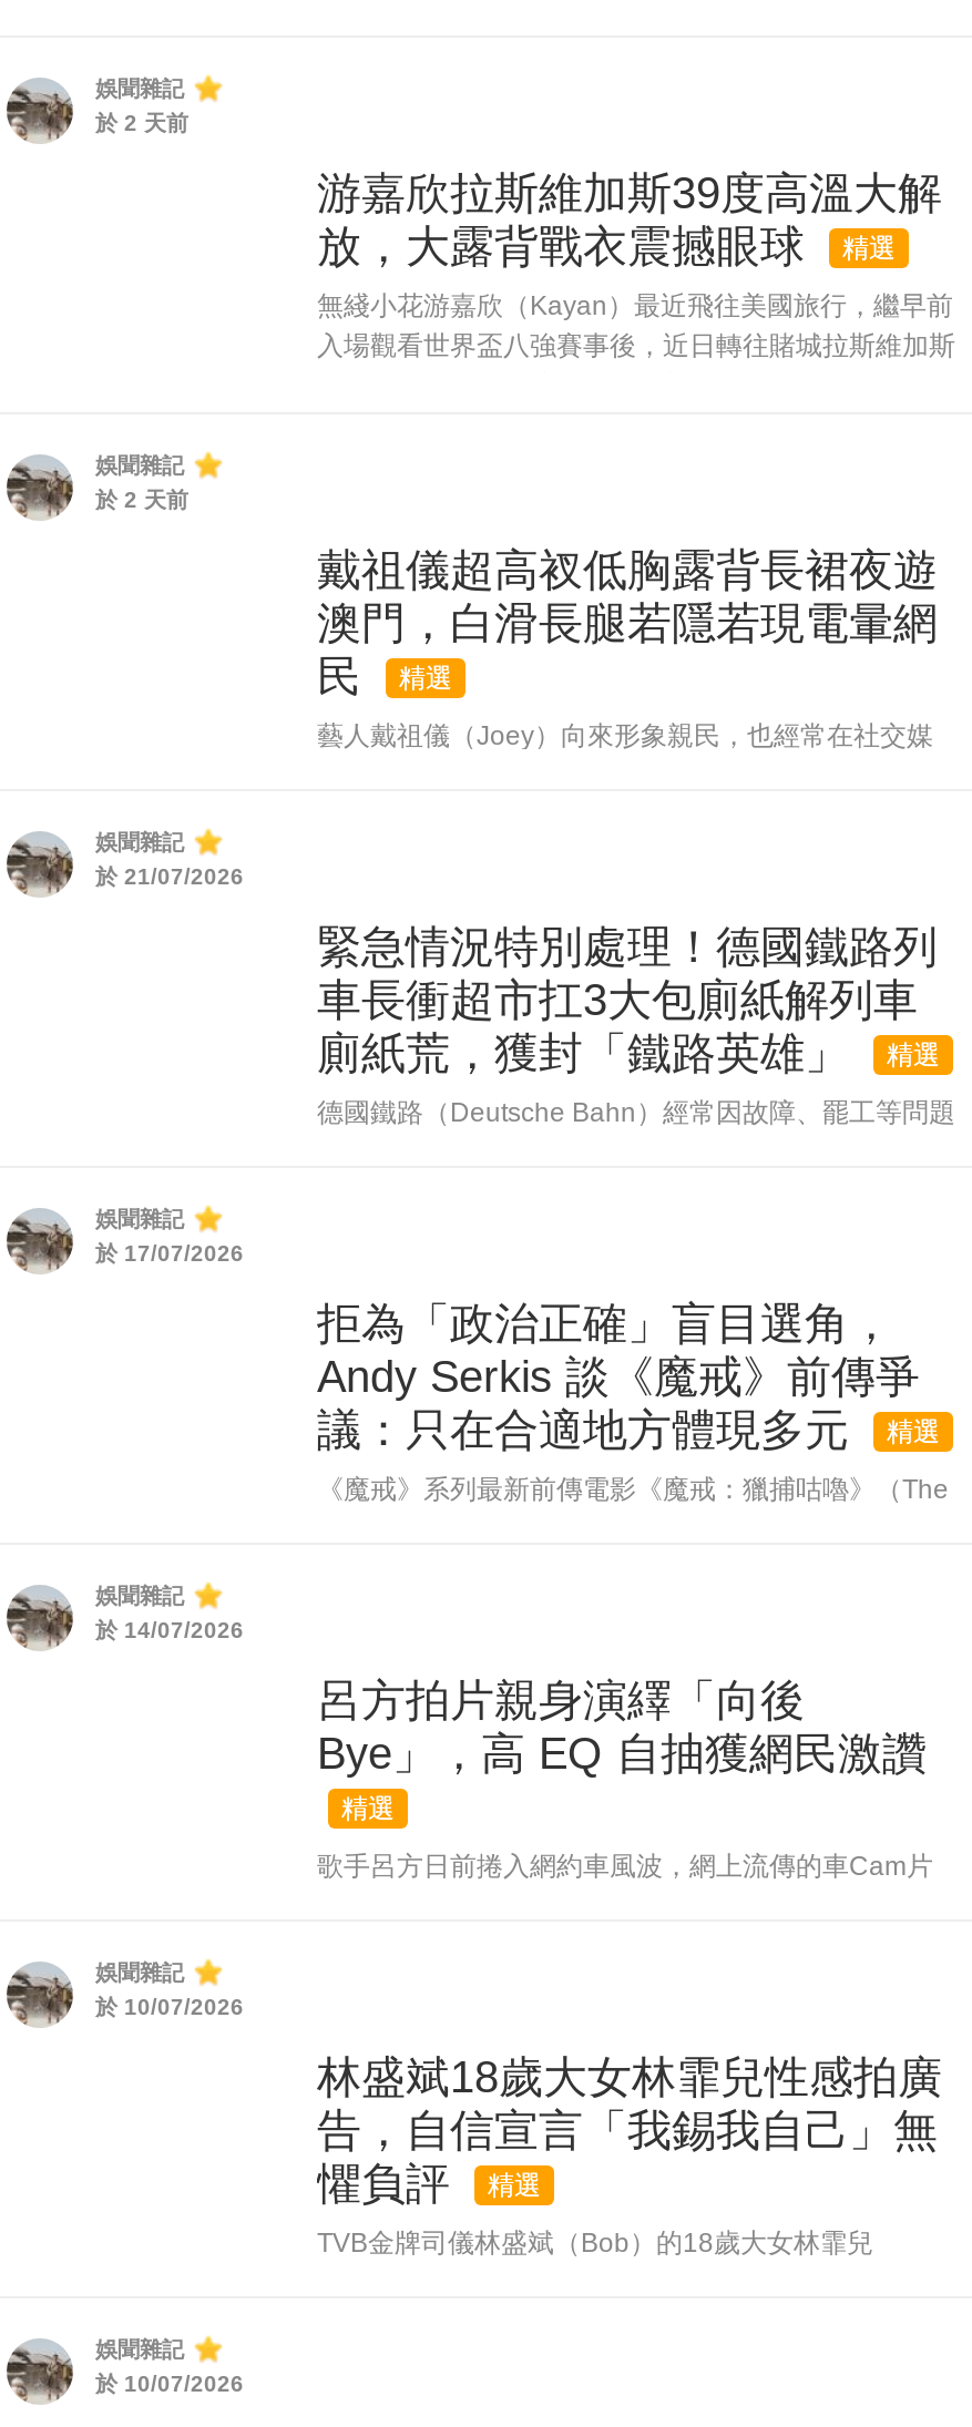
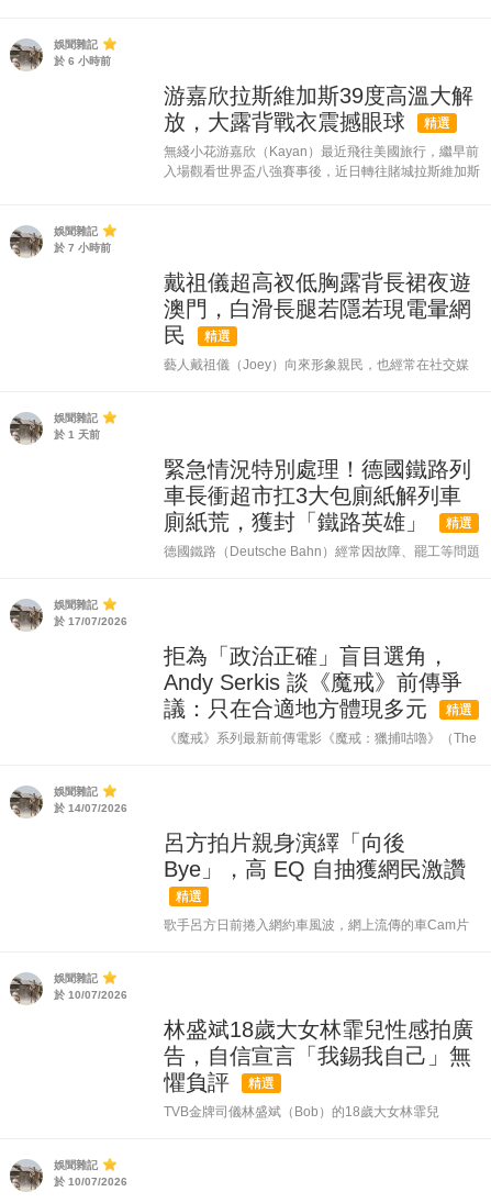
[95,111,188,135] 於 2 天前 -> [54,55,111,67] 於 6 小時前
[95,488,188,512] 於 2 天前 -> [54,242,111,254] 於 7 小時前
[95,864,244,889] 於 21/07/2026 -> [54,428,100,441] 於 1 天前

